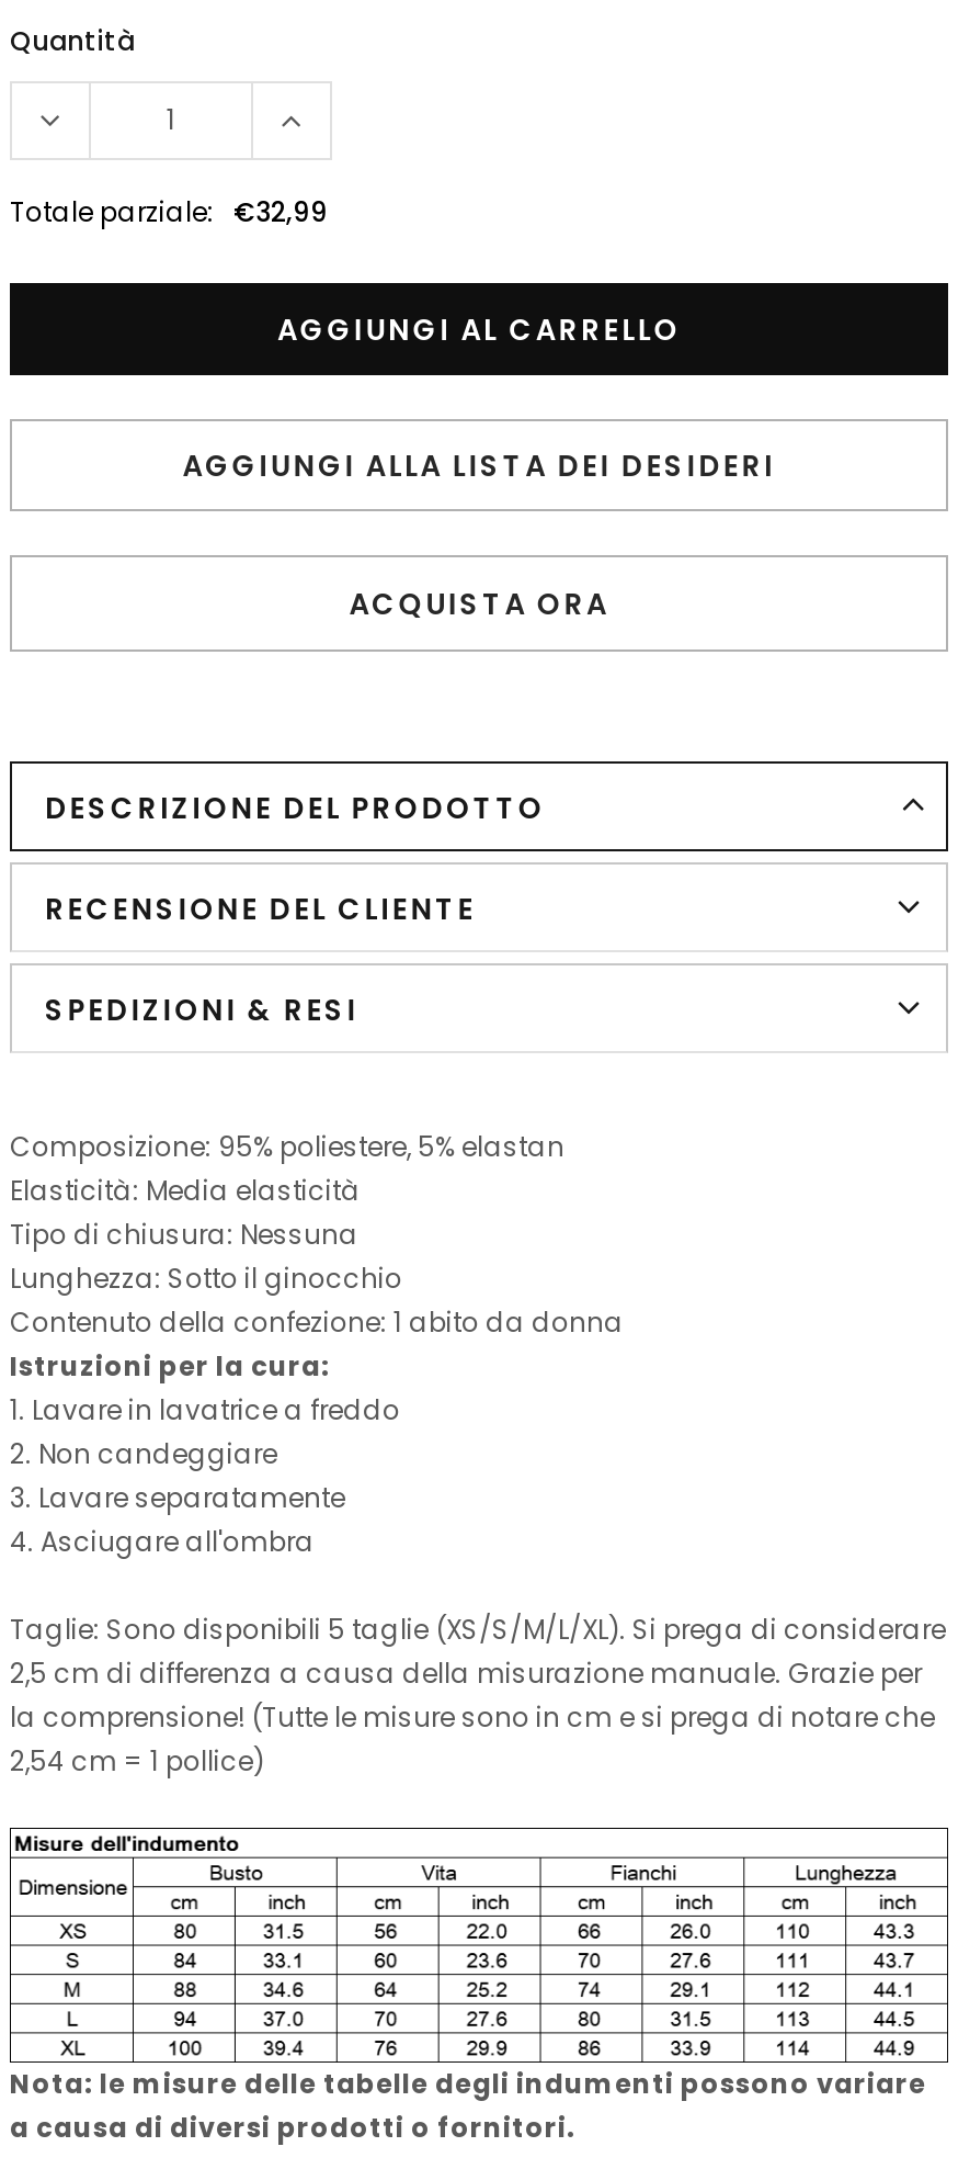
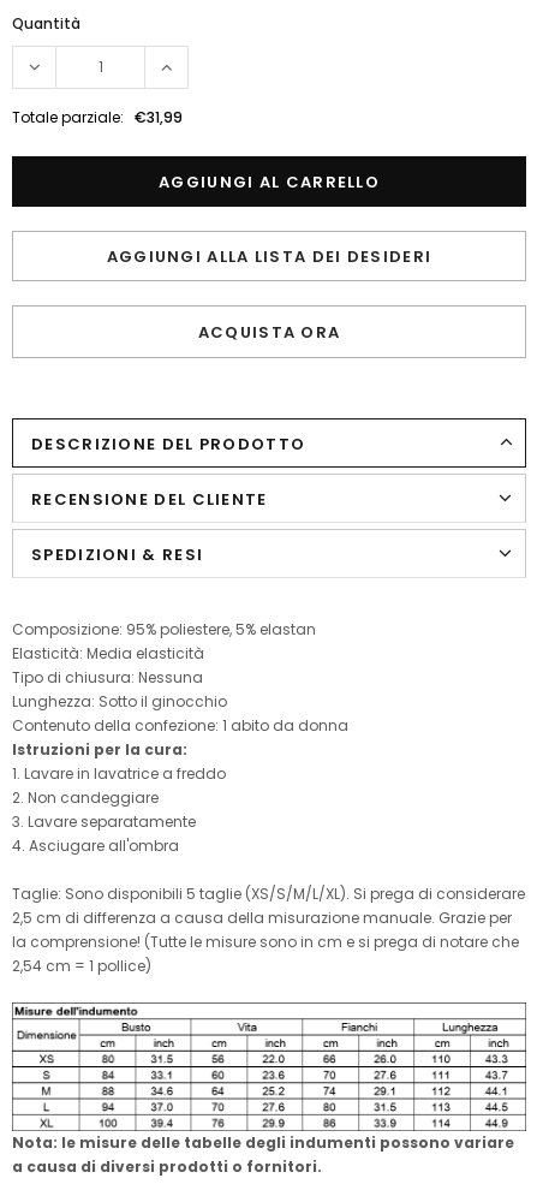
[10,192,328,230] Totale parziale: €32,99 -> [12,107,183,127] Totale parziale: €31,99

